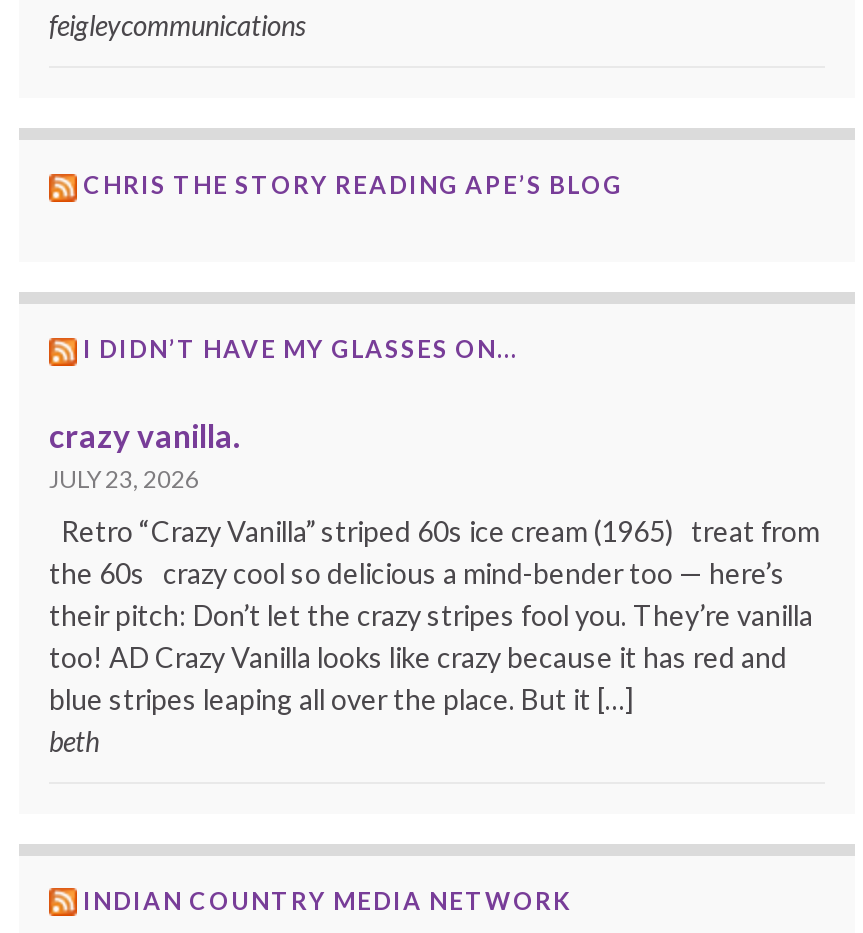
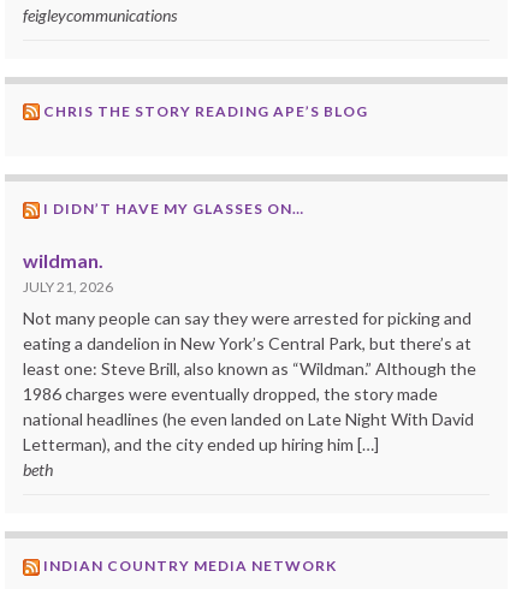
[49,415,241,493] crazy vanilla. | JULY 23, 2026 -> [23,249,113,296] wildman. | JULY 21, 2026
[49,513,819,715] Retro “Crazy Vanilla” striped 60s ice cream (1965) treat from | the 60s crazy cool so delicious a mind-bender too — here’s | their pitch: Don’t let the crazy stripes fool you. They’re vanilla | too! AD Crazy Vanilla looks like crazy because it has red and | blue stripes leaping all over the place. But it […] -> [23,308,476,455] Not many people can say they were arrested for picking and | eating a dandelion in New York’s Central Park, but there’s at | least one: Steve Brill, also known as “Wildman.” Although the | 1986 charges were eventually dropped, the story made | national headlines (he even landed on Late Night With David | Letterman), and the city ended up hiring him […]

